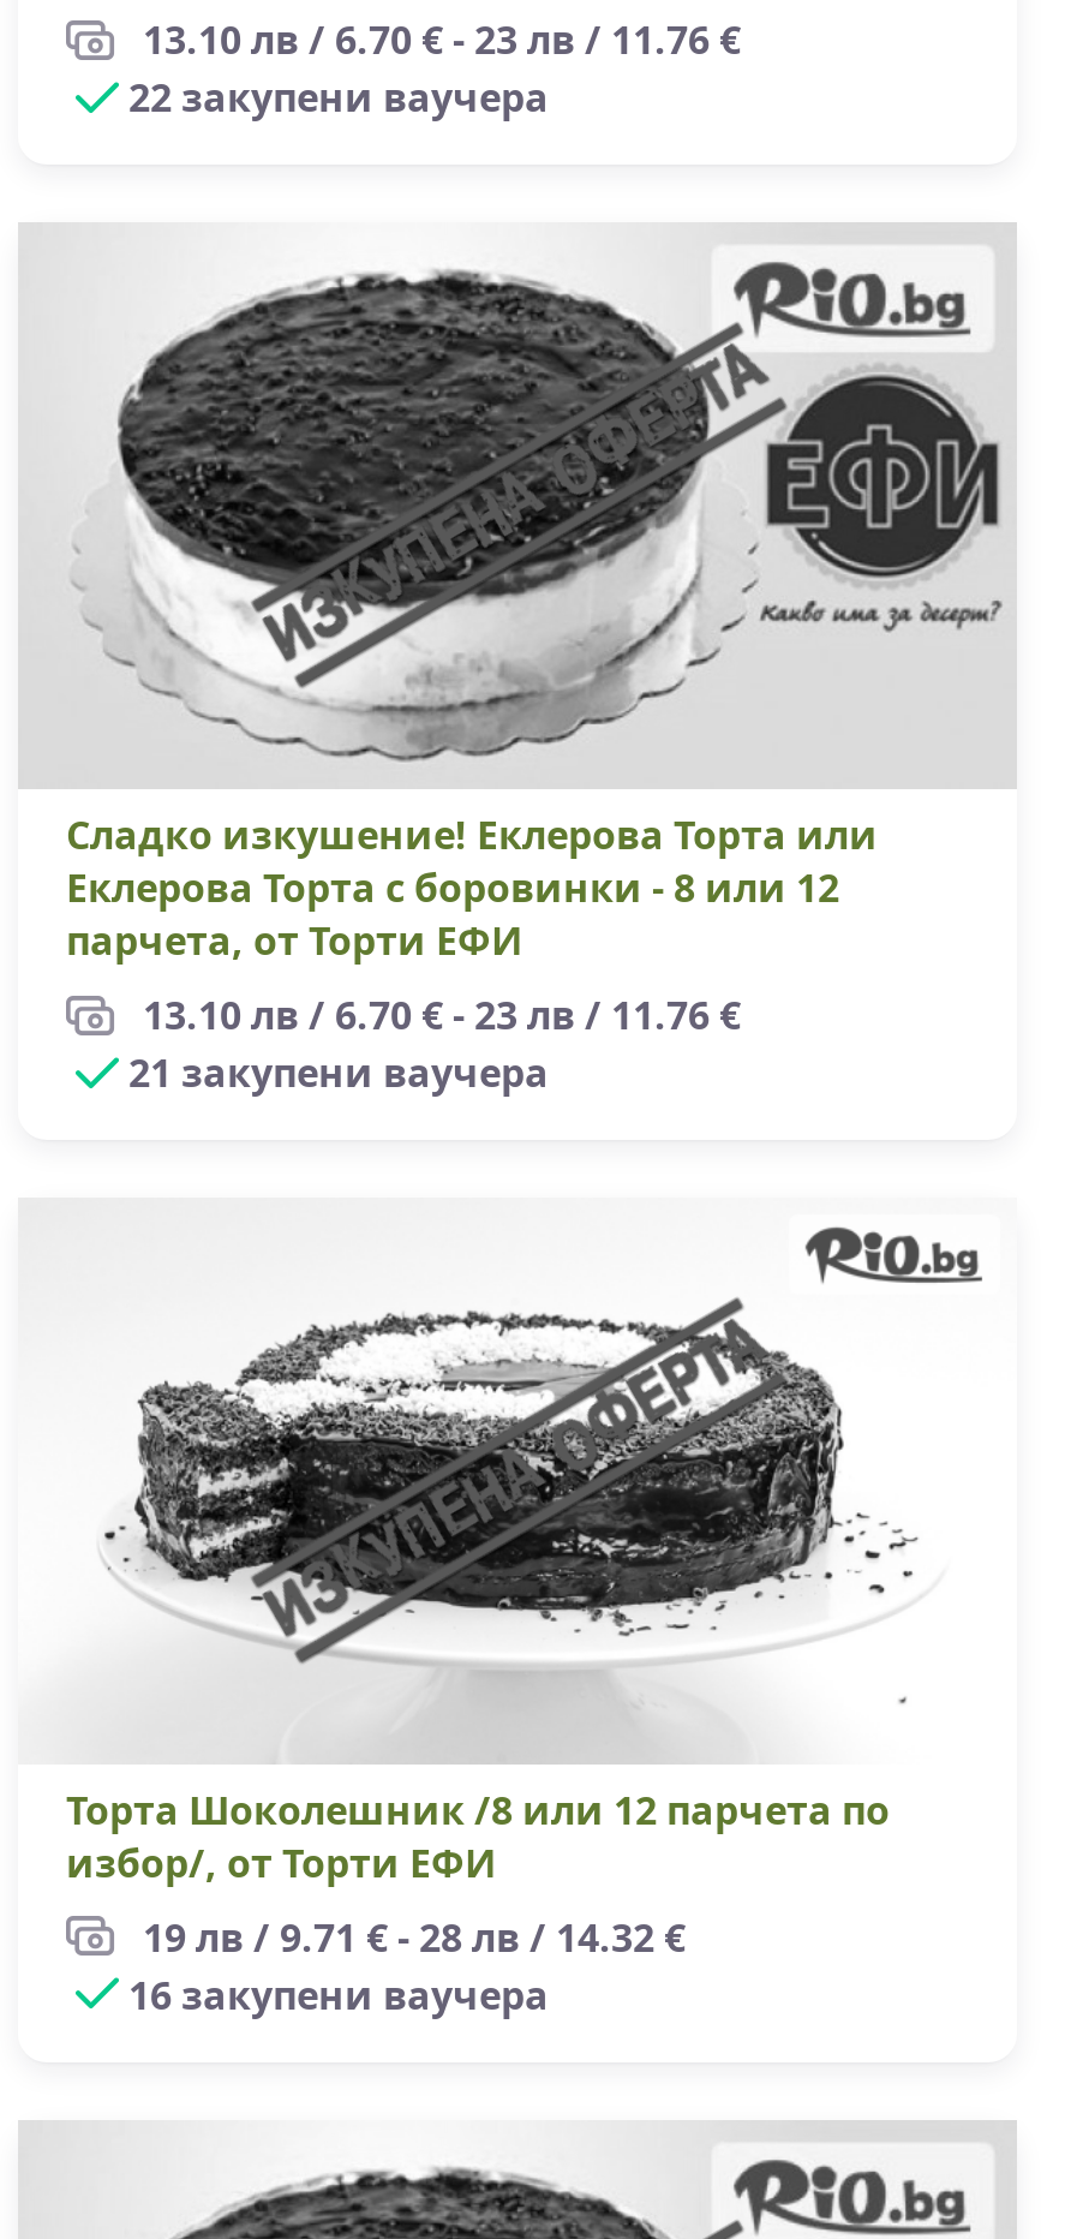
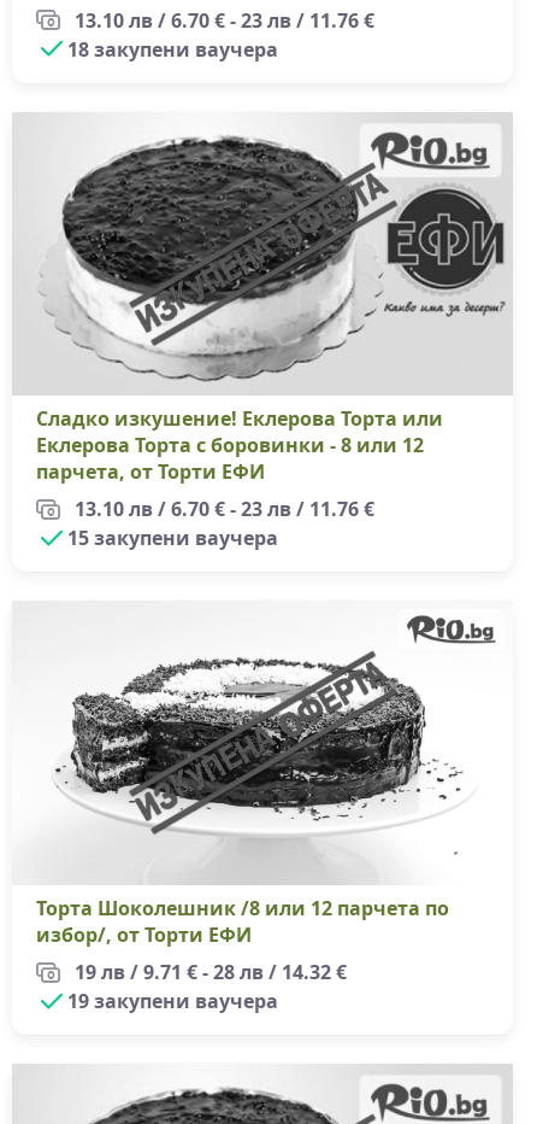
[119,71,549,124] 22 закупени ваучера -> [63,36,278,62] 18 закупени ваучера
[119,1046,549,1099] 21 закупени ваучера -> [63,525,278,552] 15 закупени ваучера
[119,1968,549,2020] 16 закупени ваучера -> [63,988,278,1014] 19 закупени ваучера

